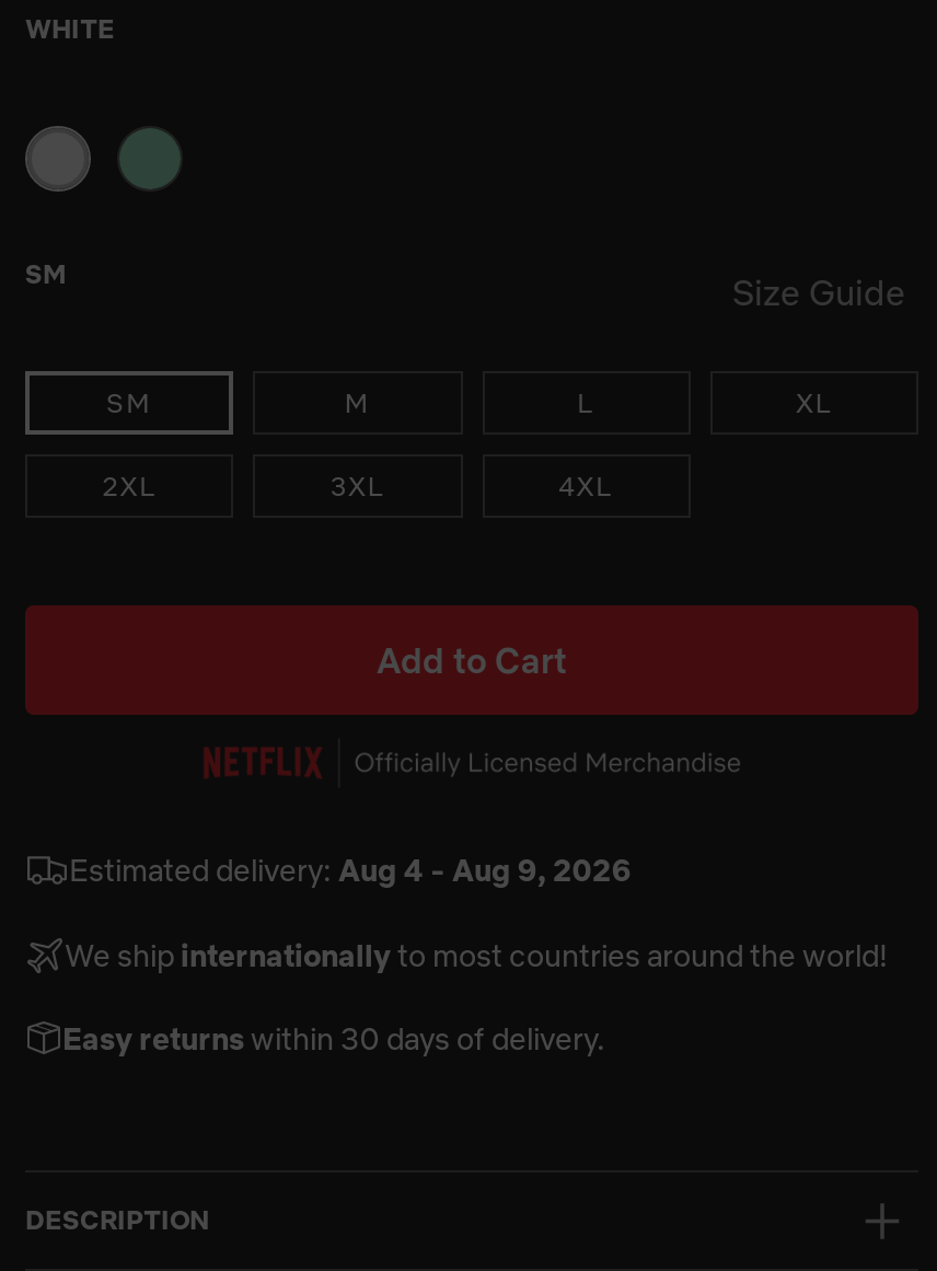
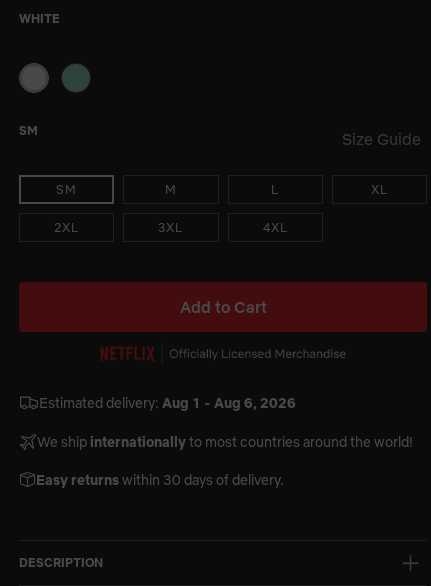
[69,851,632,890] Estimated delivery: Aug 4 - Aug 9, 2026 -> [39,394,296,412] Estimated delivery: Aug 1 - Aug 6, 2026

